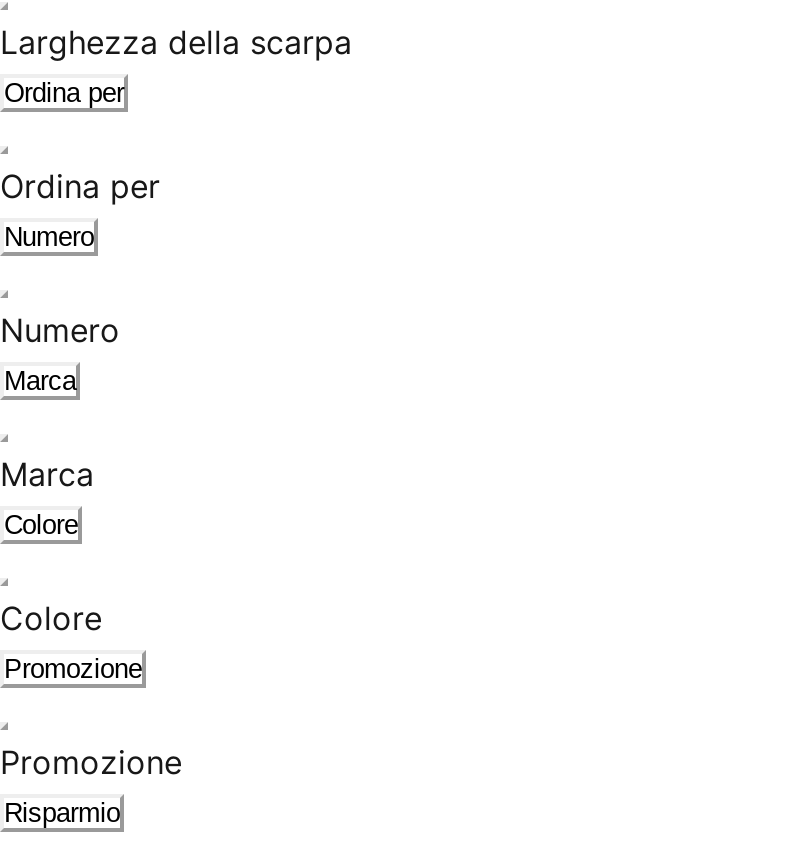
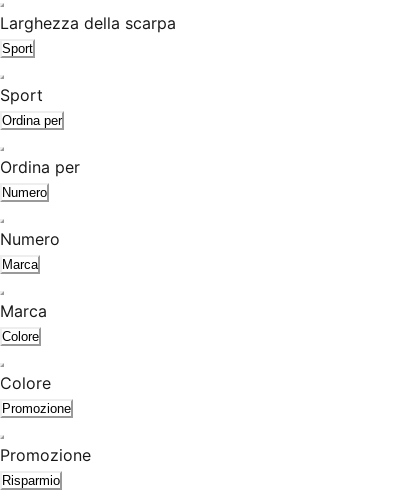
none -> [0,41,43,105] Sport | Sport

